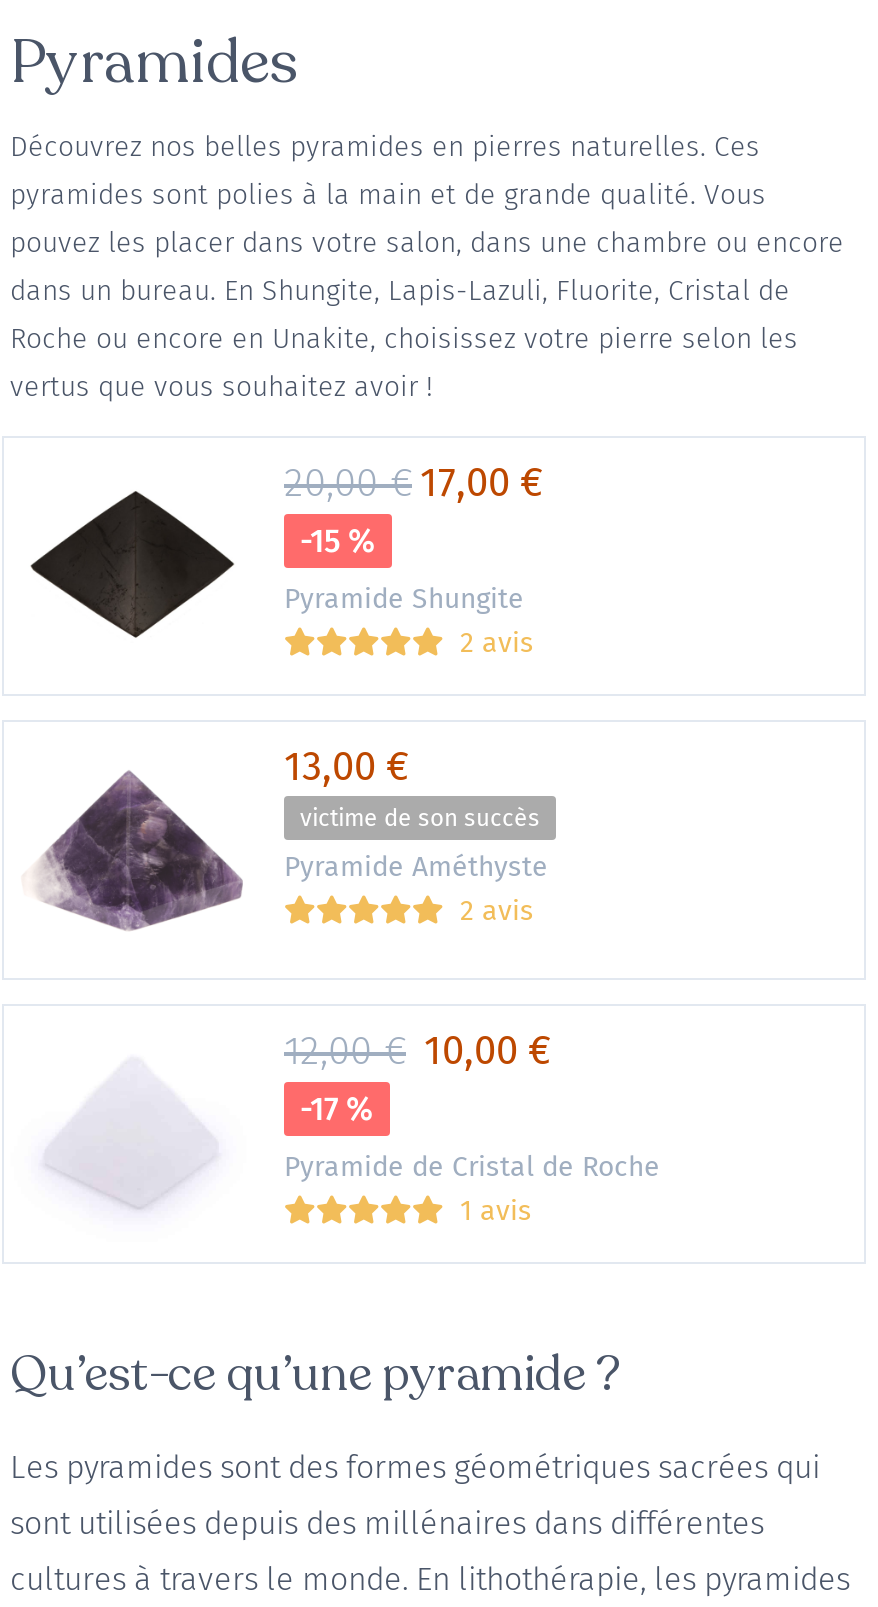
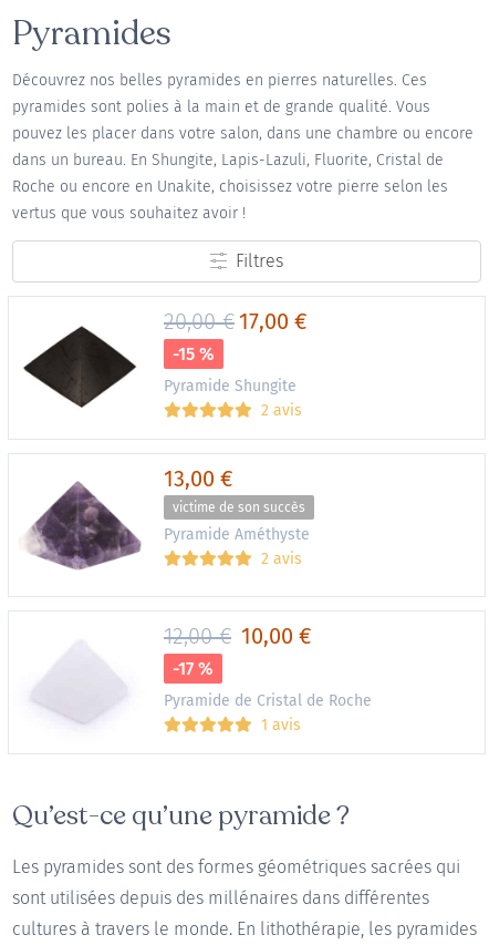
none -> [236,250,283,271] Filtres

